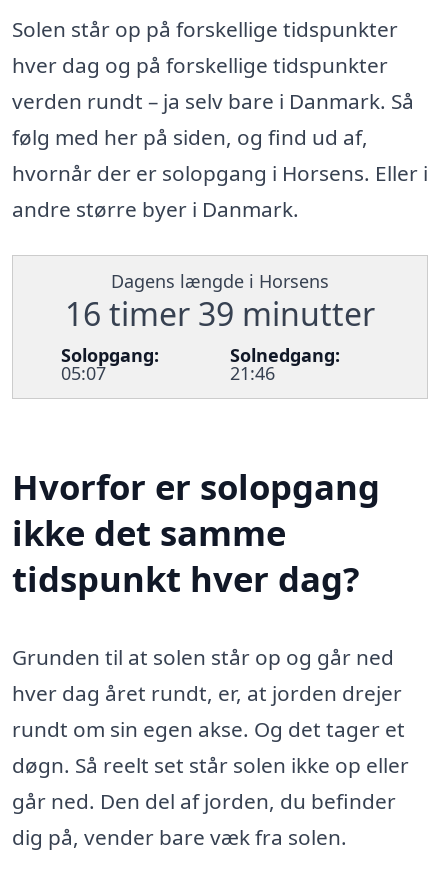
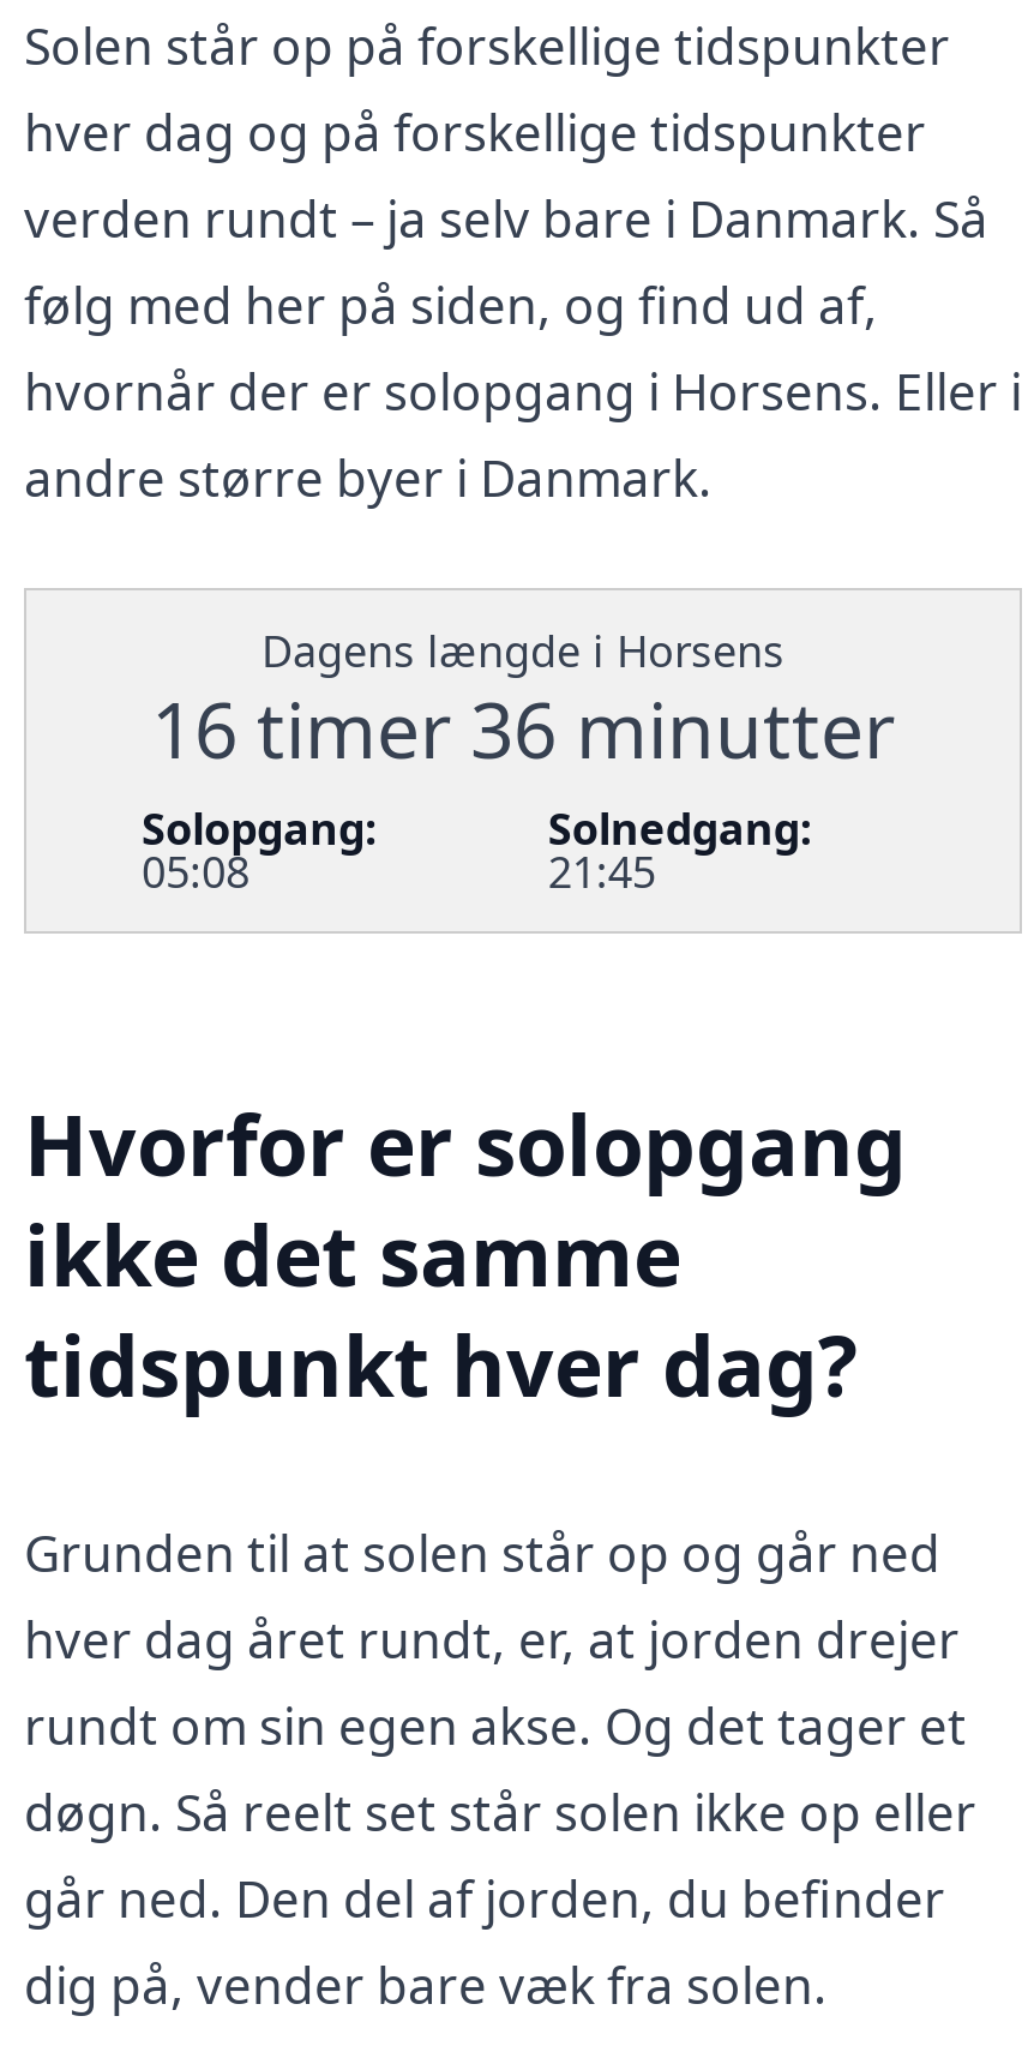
[65,292,375,335] 16 timer 39 minutter -> [151,676,895,780] 16 timer 36 minutter
[61,361,106,385] 05:07 -> [142,842,250,900] 05:08
[230,361,275,385] 21:46 -> [548,842,656,900] 21:45

